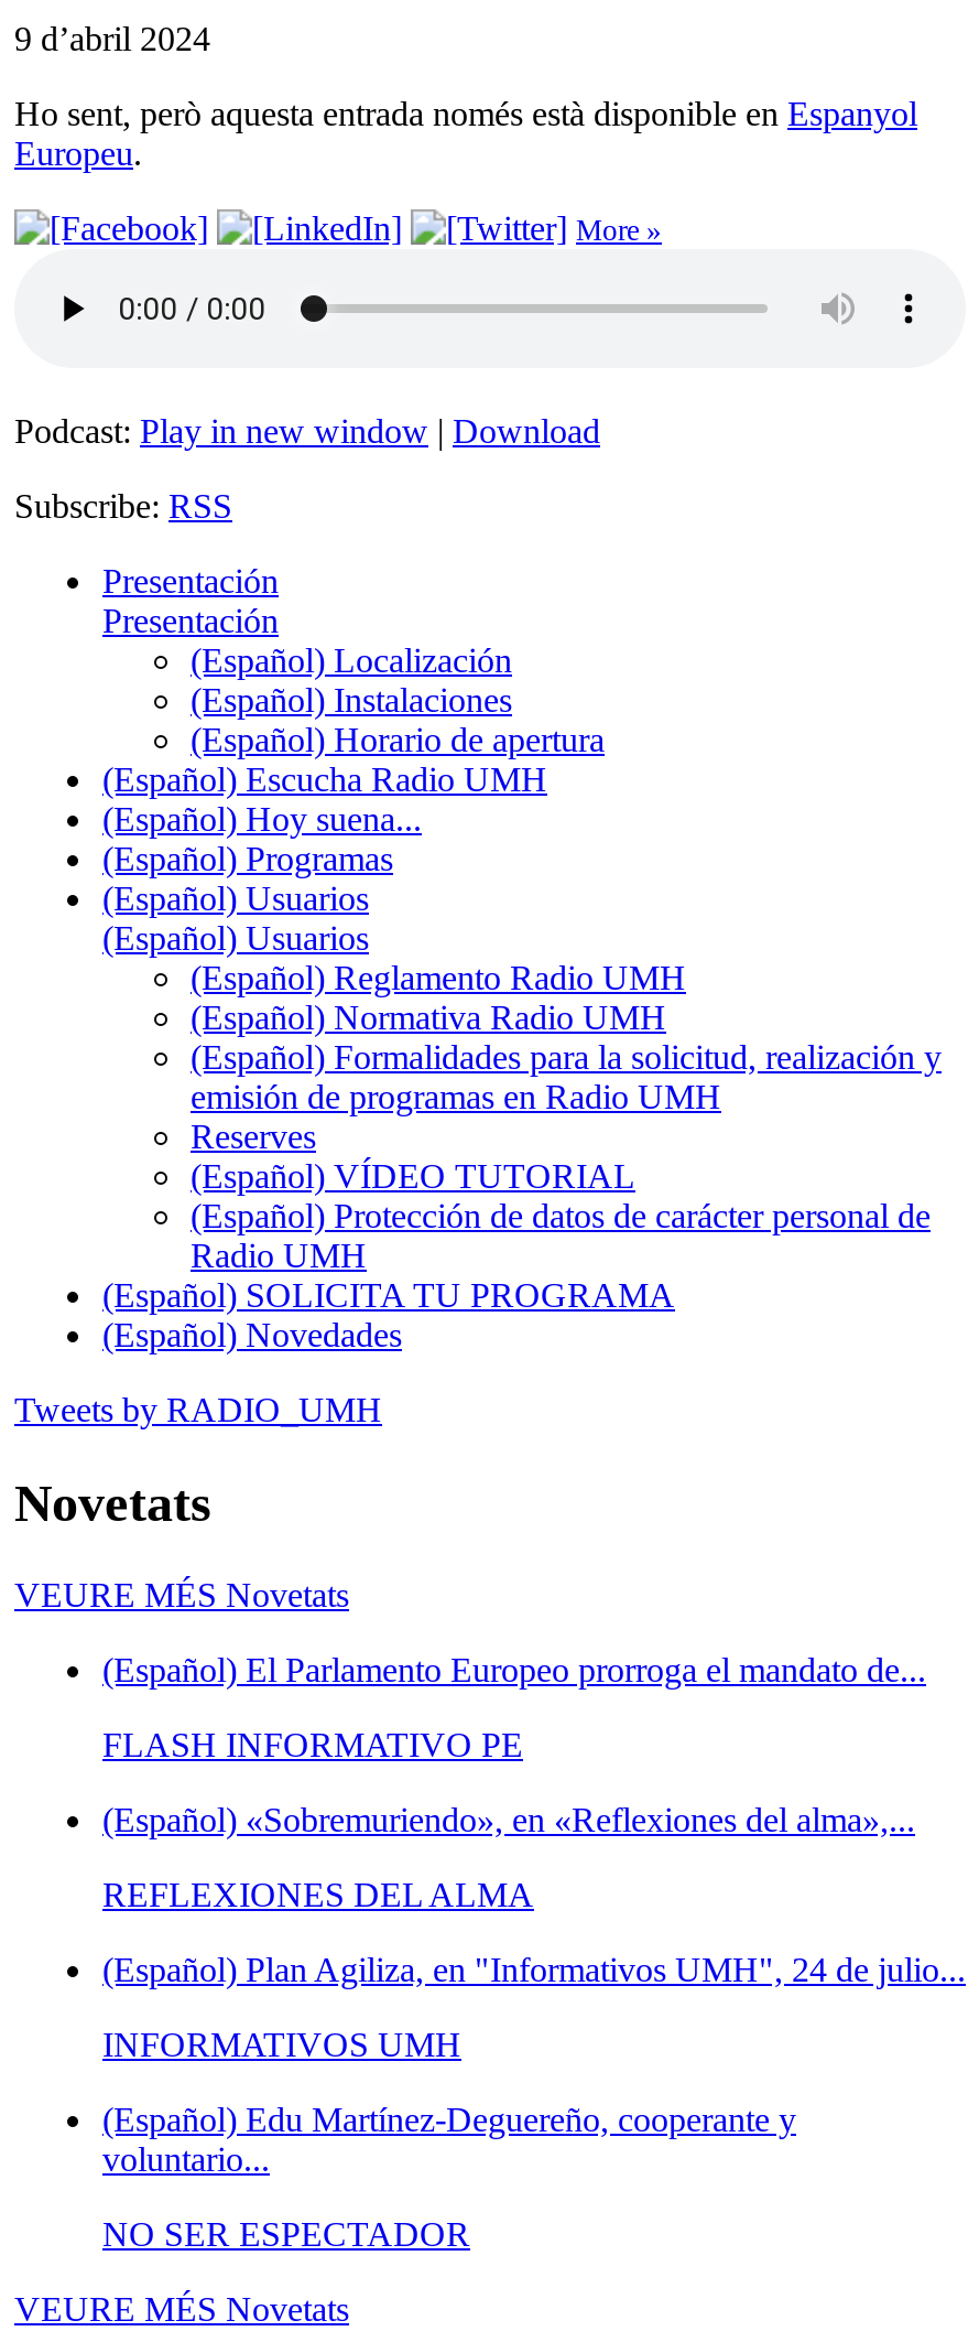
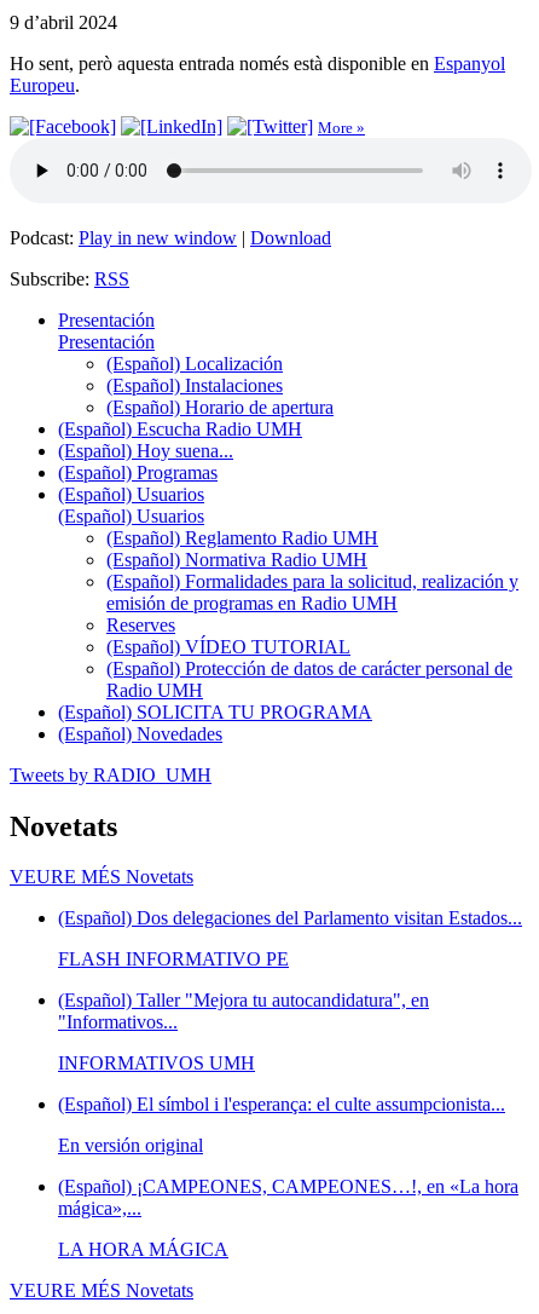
[102,1652,926,1689] (Español) El Parlamento Europeo prorroga el mandato de... -> [58,908,522,929] (Español) Dos delegaciones del Parlamento visitan Estados...
[102,1802,966,1989] (Español) «Sobremuriendo», en «Reflexiones del alma»,... | REFLEXIONES DEL ALMA | (Español) Plan Agiliza, en "Informativos UMH", 24 de julio... -> [58,990,429,1033] (Español) Taller "Mejora tu autocandidatura", en | "Informativos...
moved [102,2027,461,2064] -> [58,1053,255,1074]: INFORMATIVOS UMH
[102,2102,796,2254] (Español) Edu Martínez-Deguereño, cooperante y | voluntario... | NO SER ESPECTADOR -> [58,1094,518,1260] (Español) El símbol i l'esperança: el culte assumpcionista... | En versión original | (Español) ¡CAMPEONES, CAMPEONES…!, en «La hora | mágica»,... | LA HORA MÁGICA

